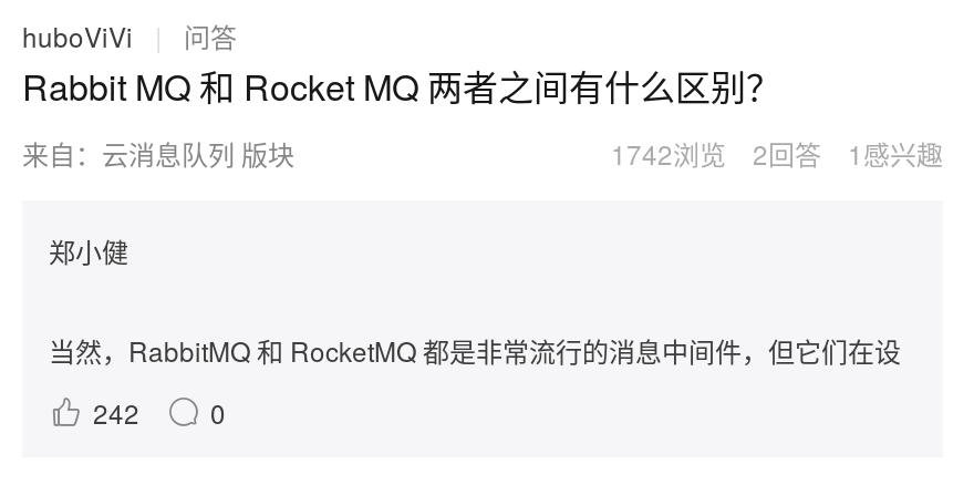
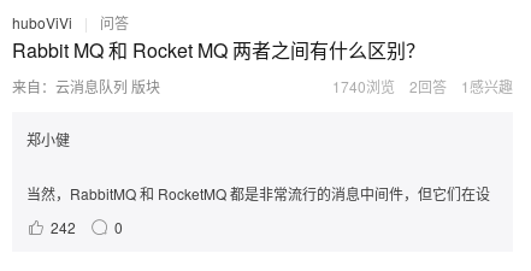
[611,134,943,172] 1742浏览 2回答 1感兴趣 -> [332,76,513,96] 1740浏览 2回答 1感兴趣

